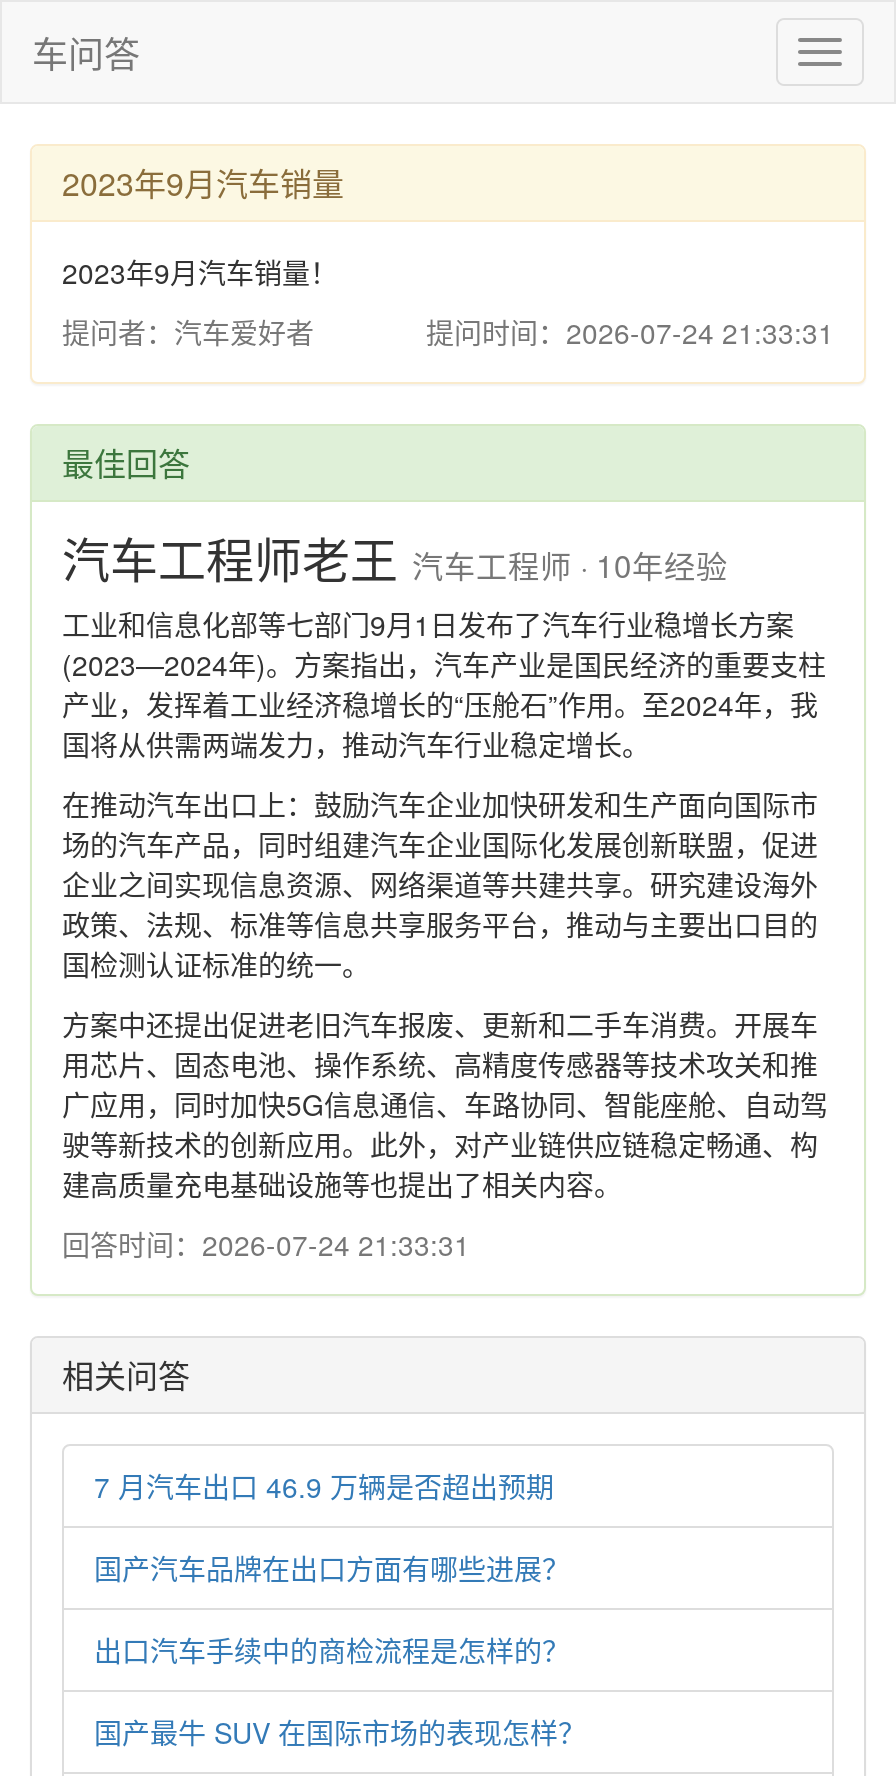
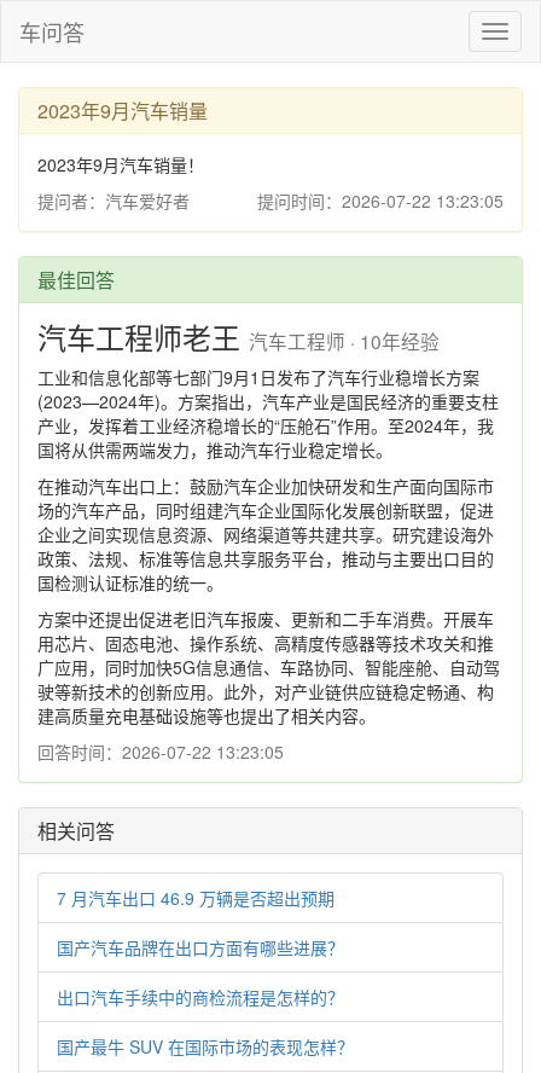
[426,312,834,352] 提问时间：2026-07-24 21:33:31 -> [257,188,504,213] 提问时间：2026-07-22 13:23:05
[62,1224,470,1264] 回答时间：2026-07-24 21:33:31 -> [37,739,284,764] 回答时间：2026-07-22 13:23:05

